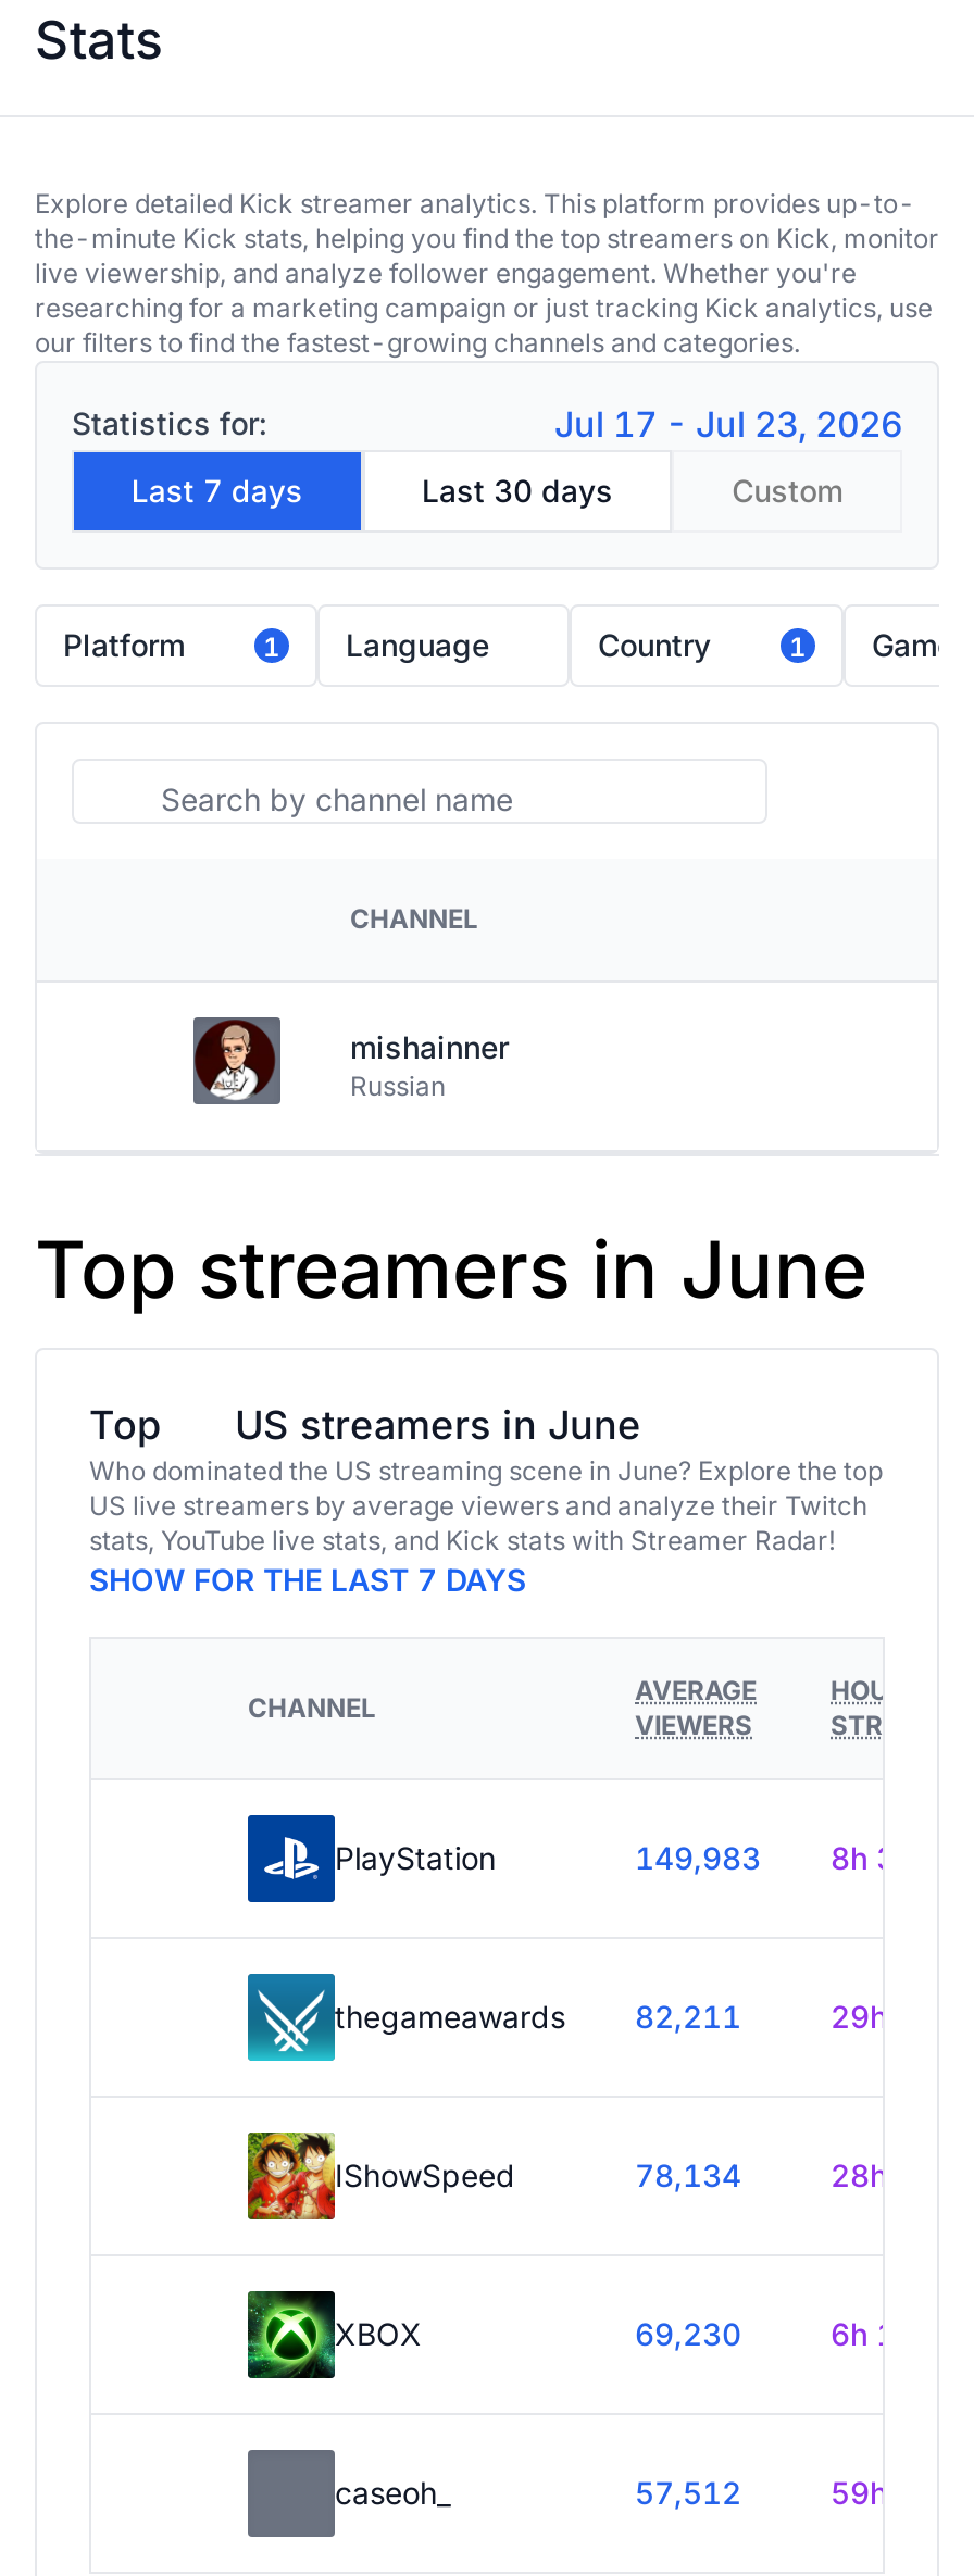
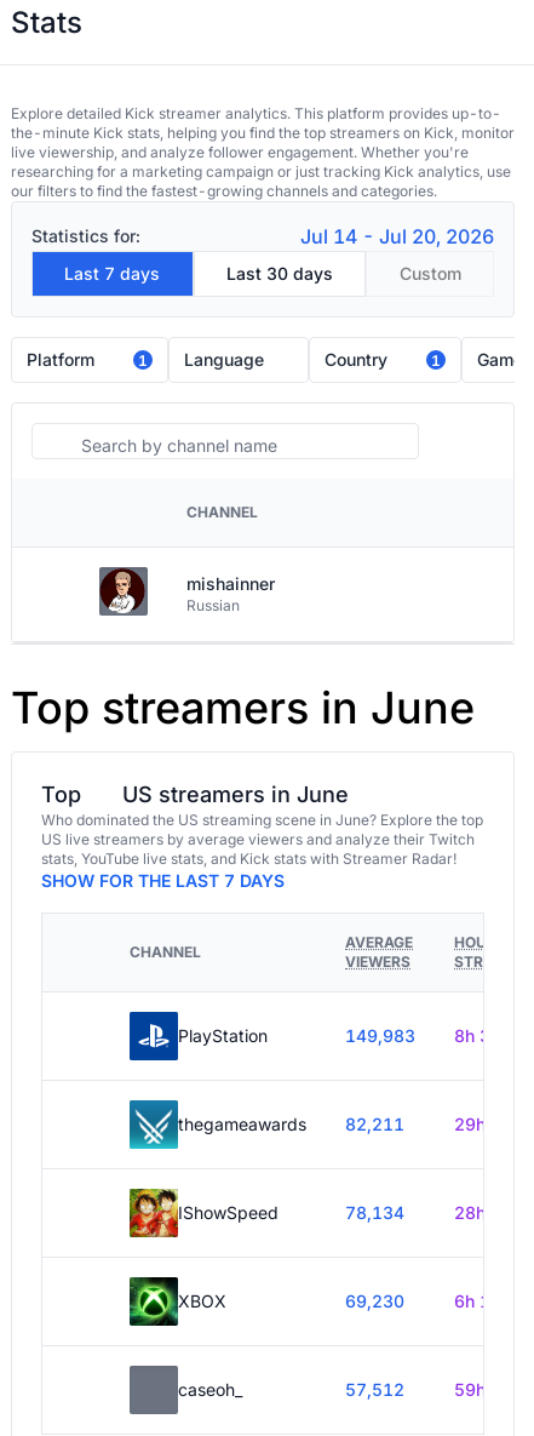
[554,402,902,446] Jul 17 - Jul 23, 2026 -> [300,224,494,248] Jul 14 - Jul 20, 2026

